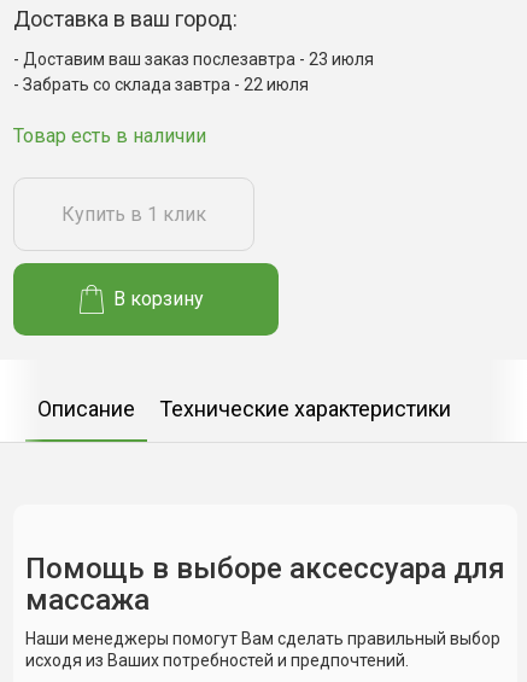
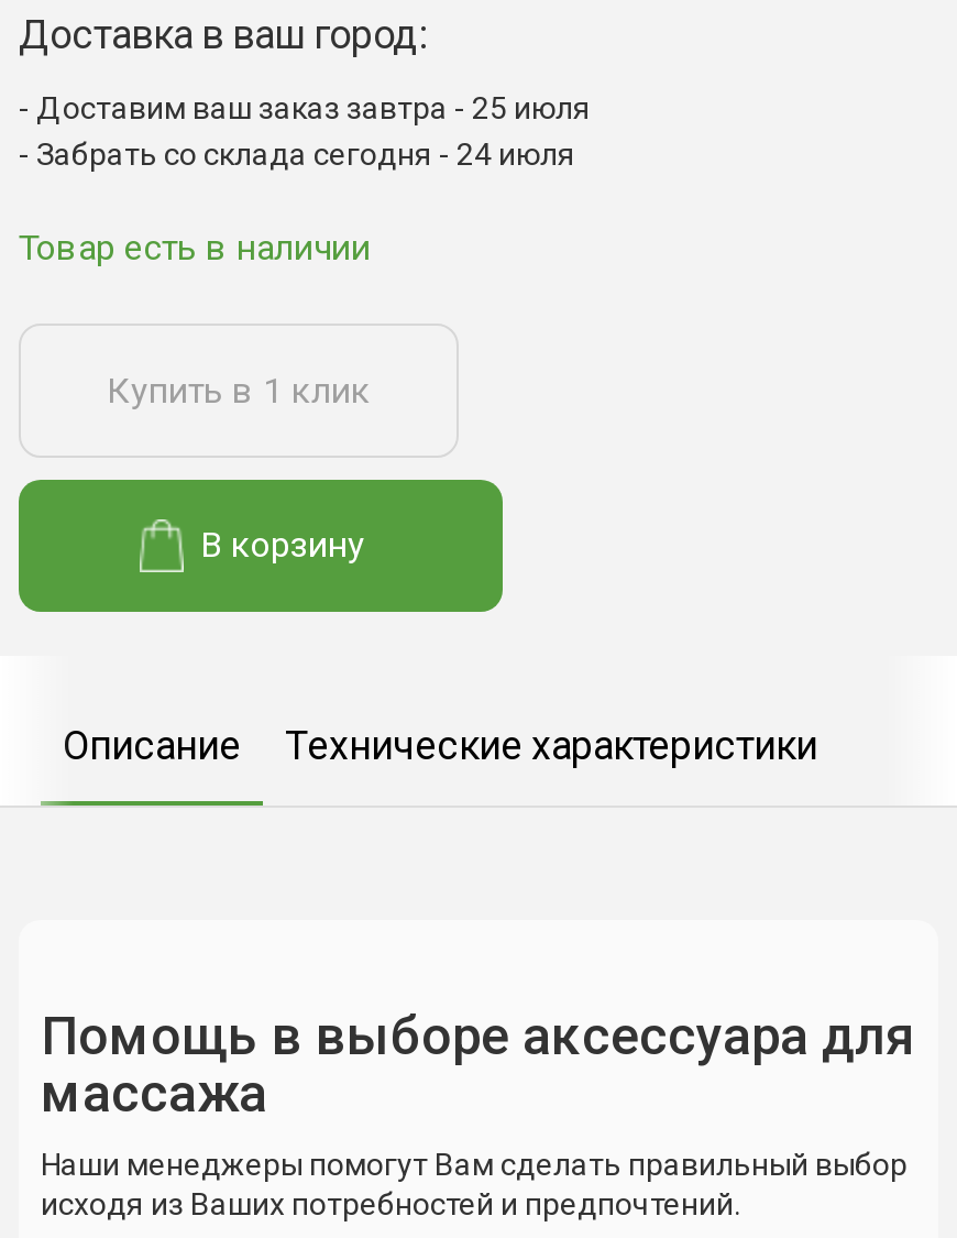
[23,50,374,69] Доставим ваш заказ послезавтра - 23 июля -> [36,91,591,126] Доставим ваш заказ завтра - 25 июля
[23,75,309,95] Забрать со склада завтра - 22 июля -> [36,137,575,173] Забрать со склада сегодня - 24 июля

